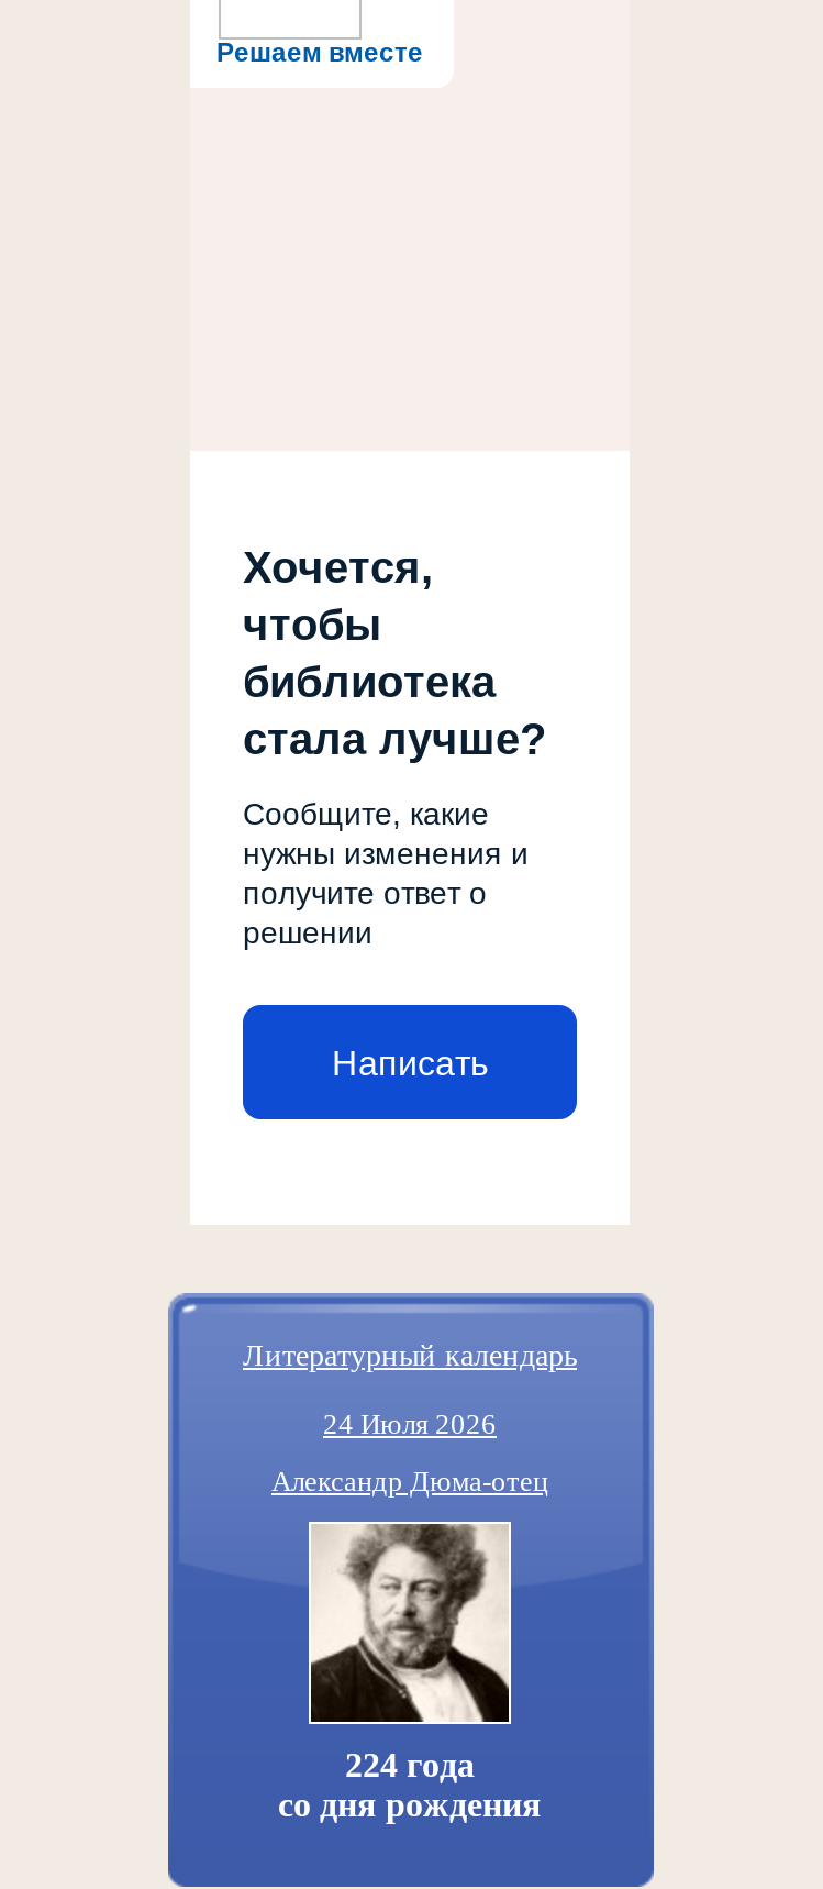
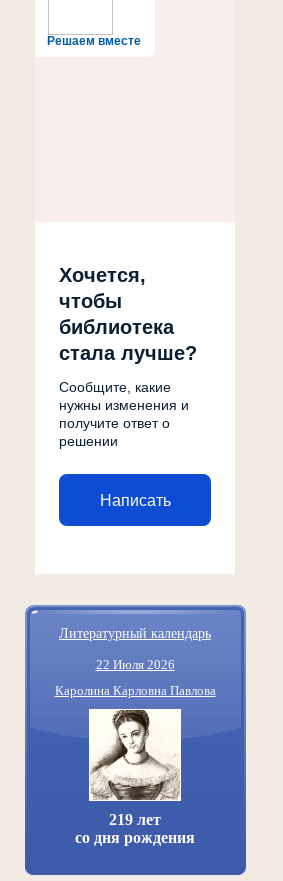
[323,1407,497,1440] 24 Июля 2026 -> [95,657,174,672] 22 Июля 2026
[271,1465,548,1498] Александр Дюма-отец -> [54,683,215,698] Каролина Карловна Павлова
[309,1522,511,1783] [image] | 224 года -> [89,709,181,828] [image] | 219 лет

